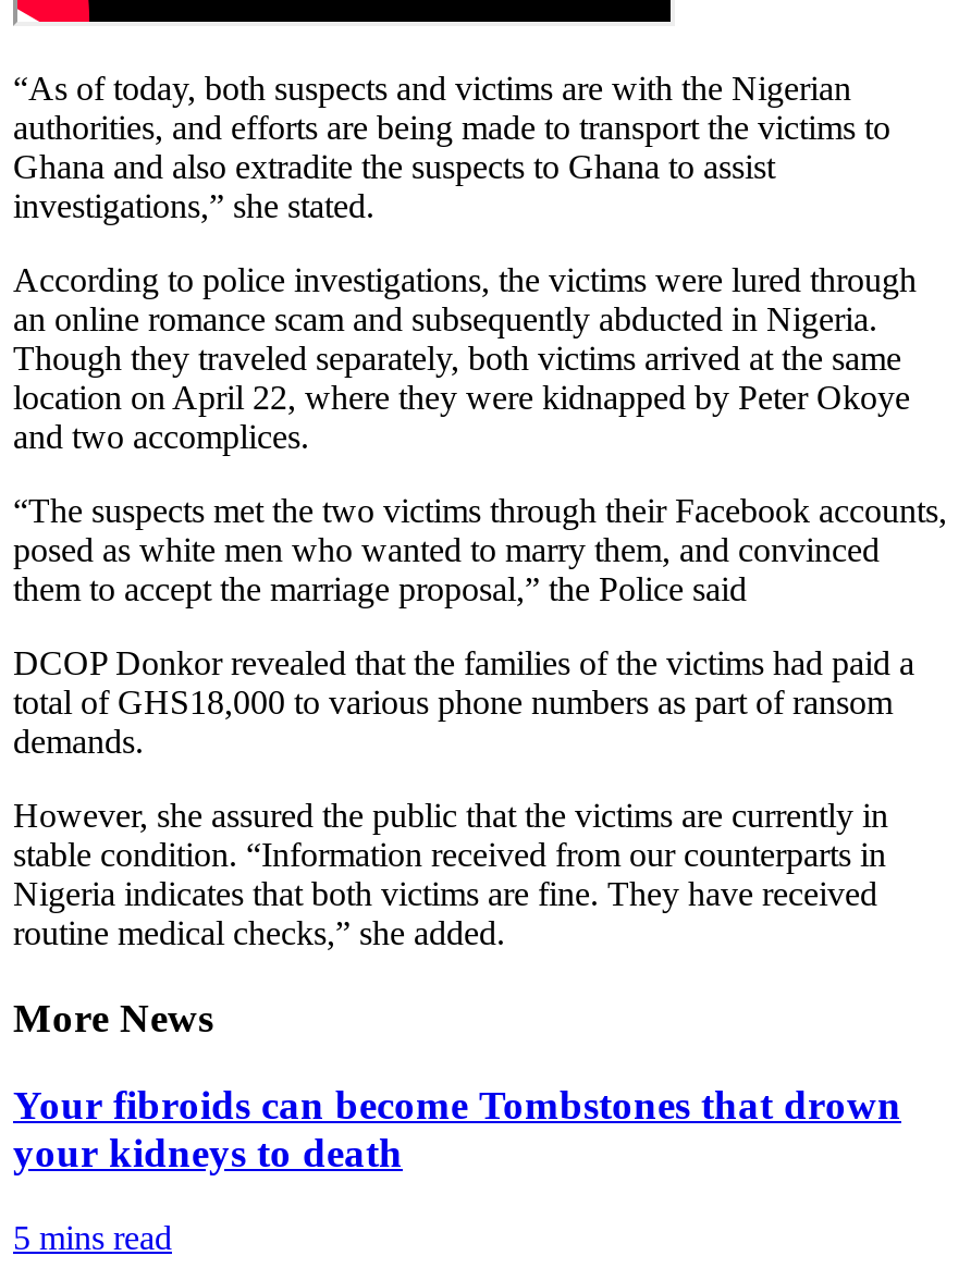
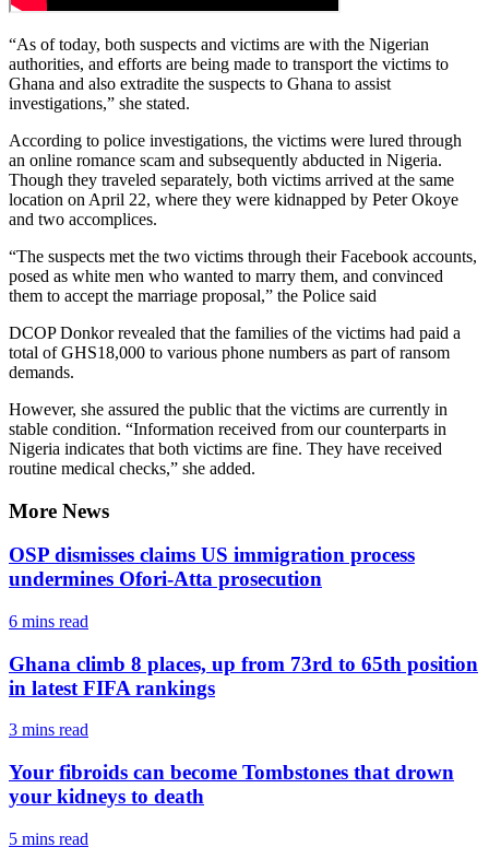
none -> [9,543,478,739] OSP dismisses claims US immigration process | undermines Ofori-Atta prosecution | 6 mins read | Ghana climb 8 places, up from 73rd to 65th position | in latest FIFA rankings | 3 mins read

